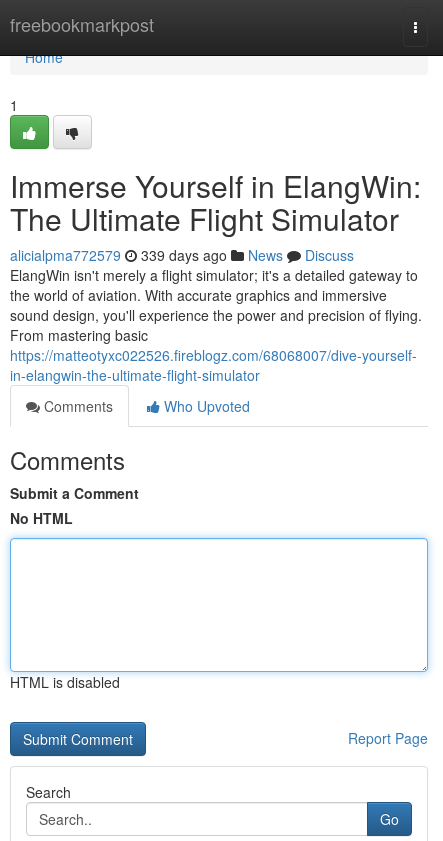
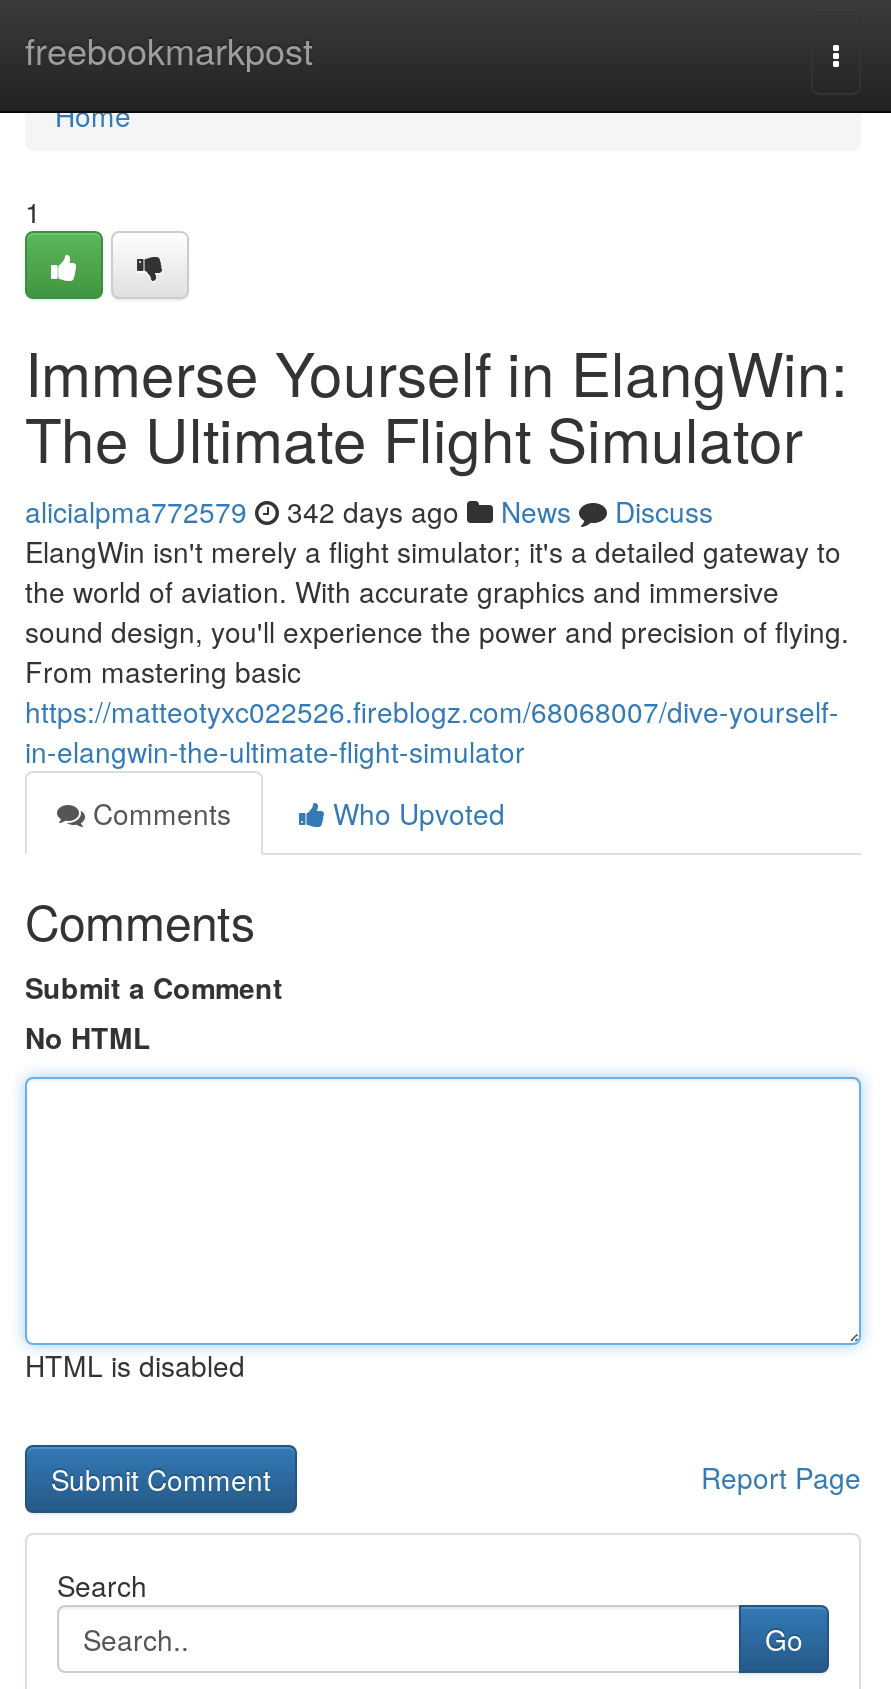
[10,245,354,265] alicialpma772579 339 days ago News Discuss -> [25,491,713,531] alicialpma772579 342 days ago News Discuss

